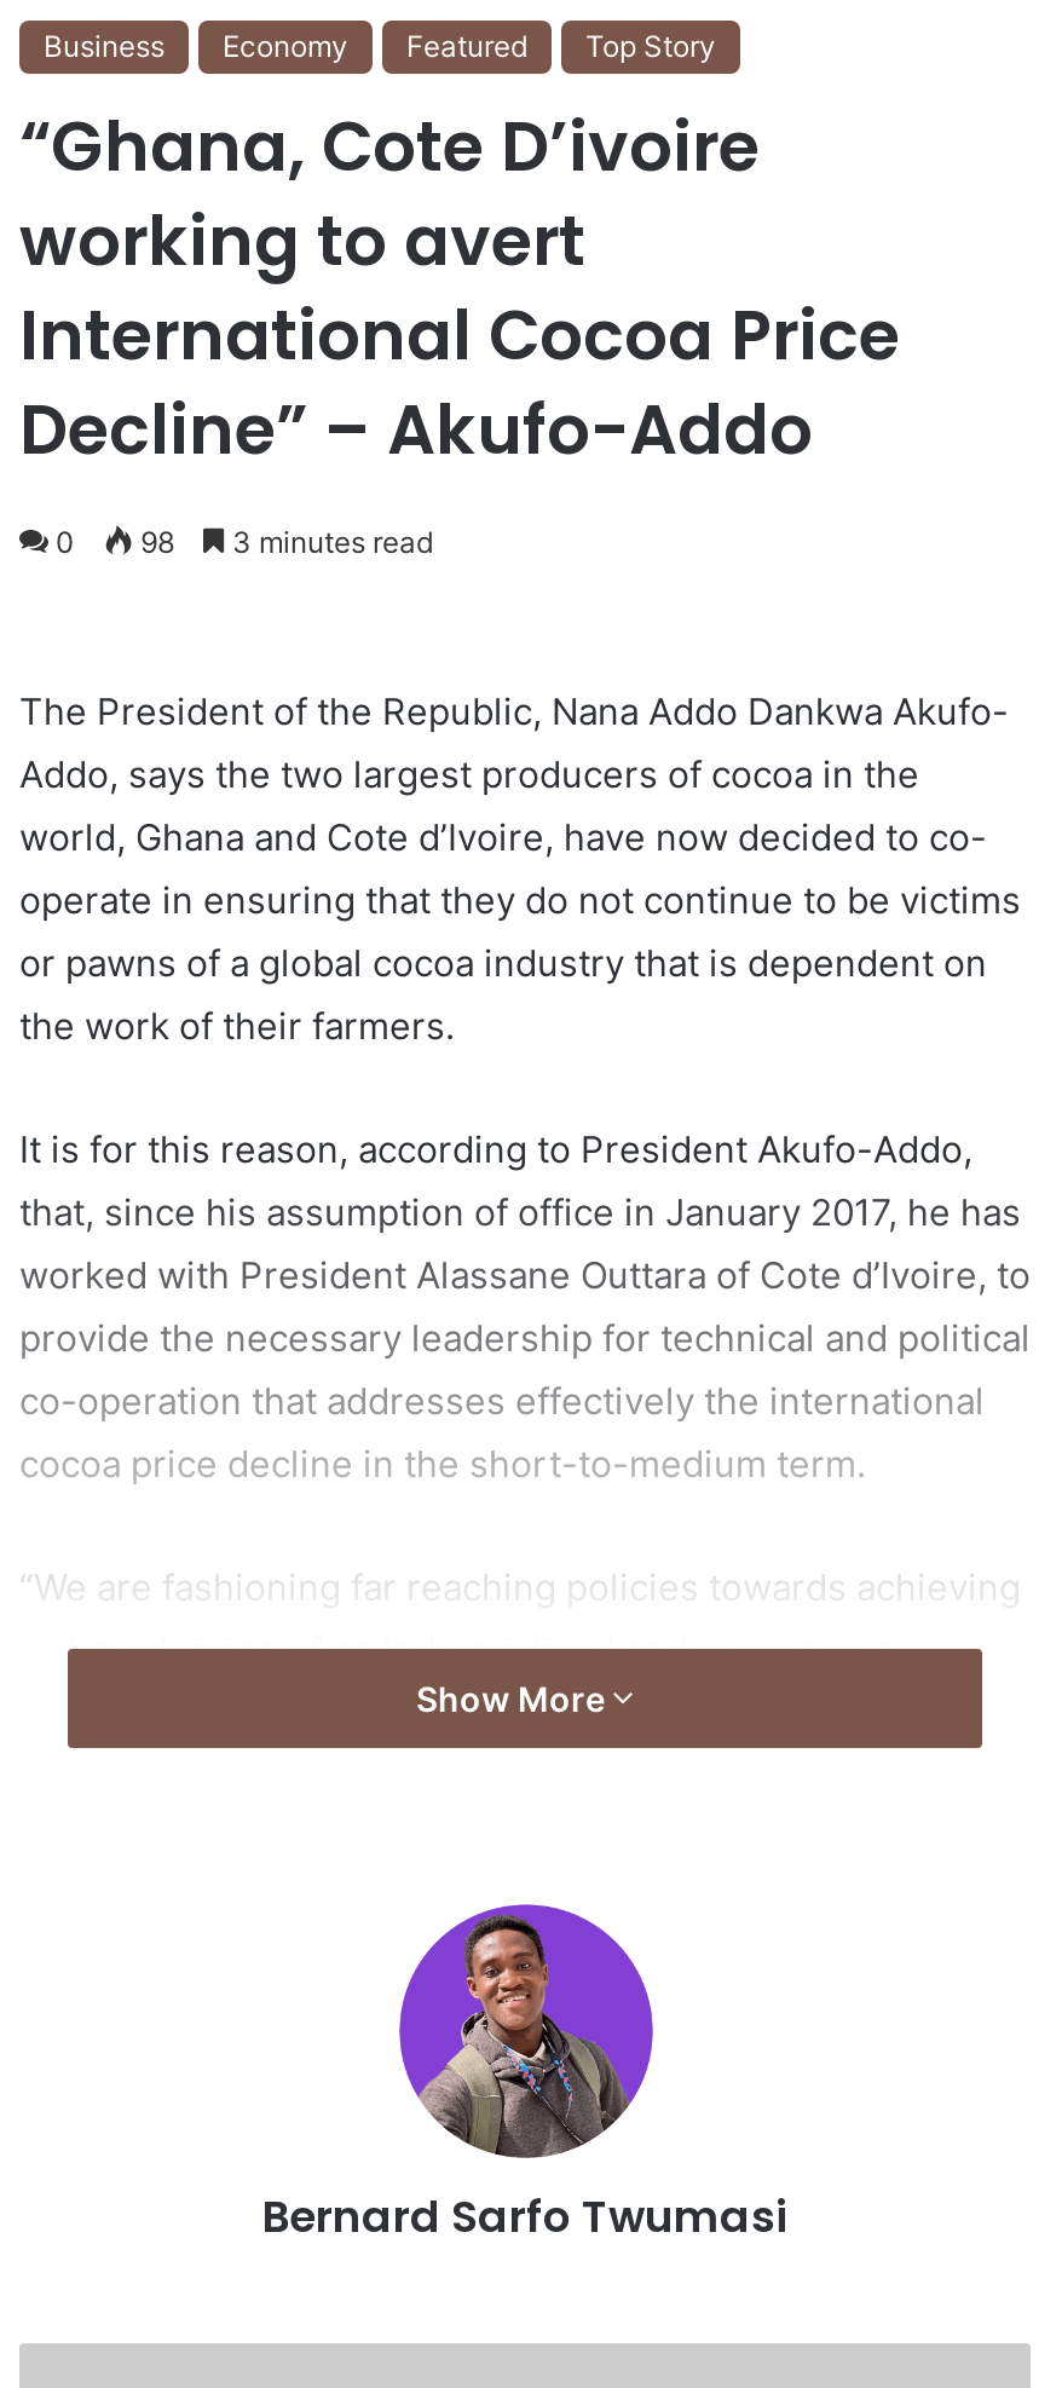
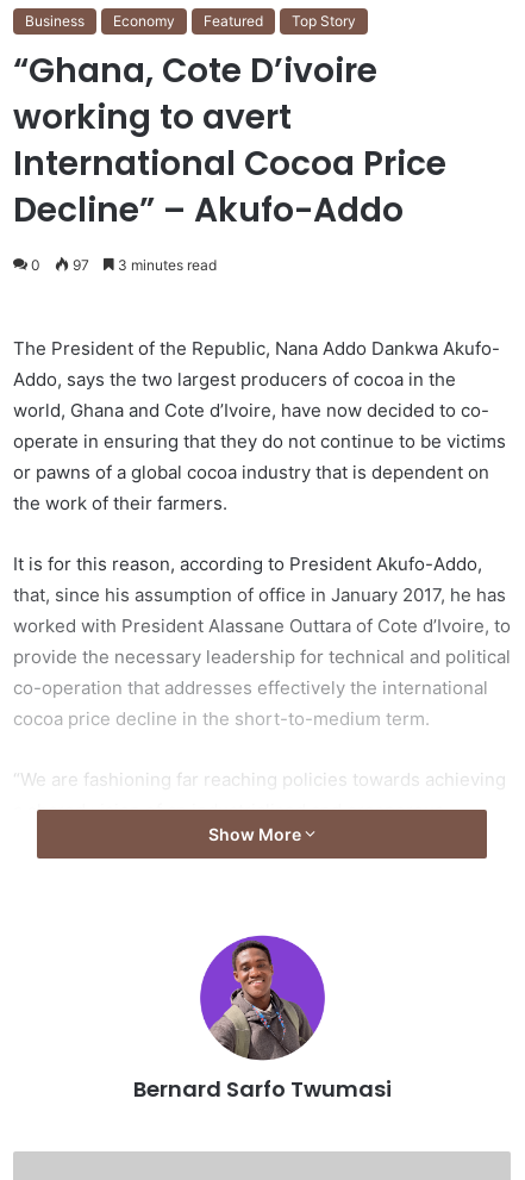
[56,524,433,561] 0 98 3 minutes read -> [31,256,217,274] 0 97 3 minutes read

